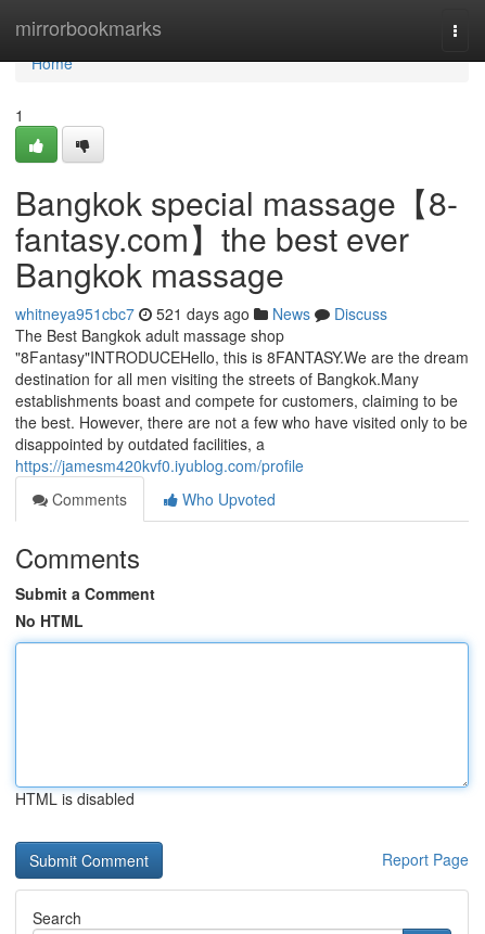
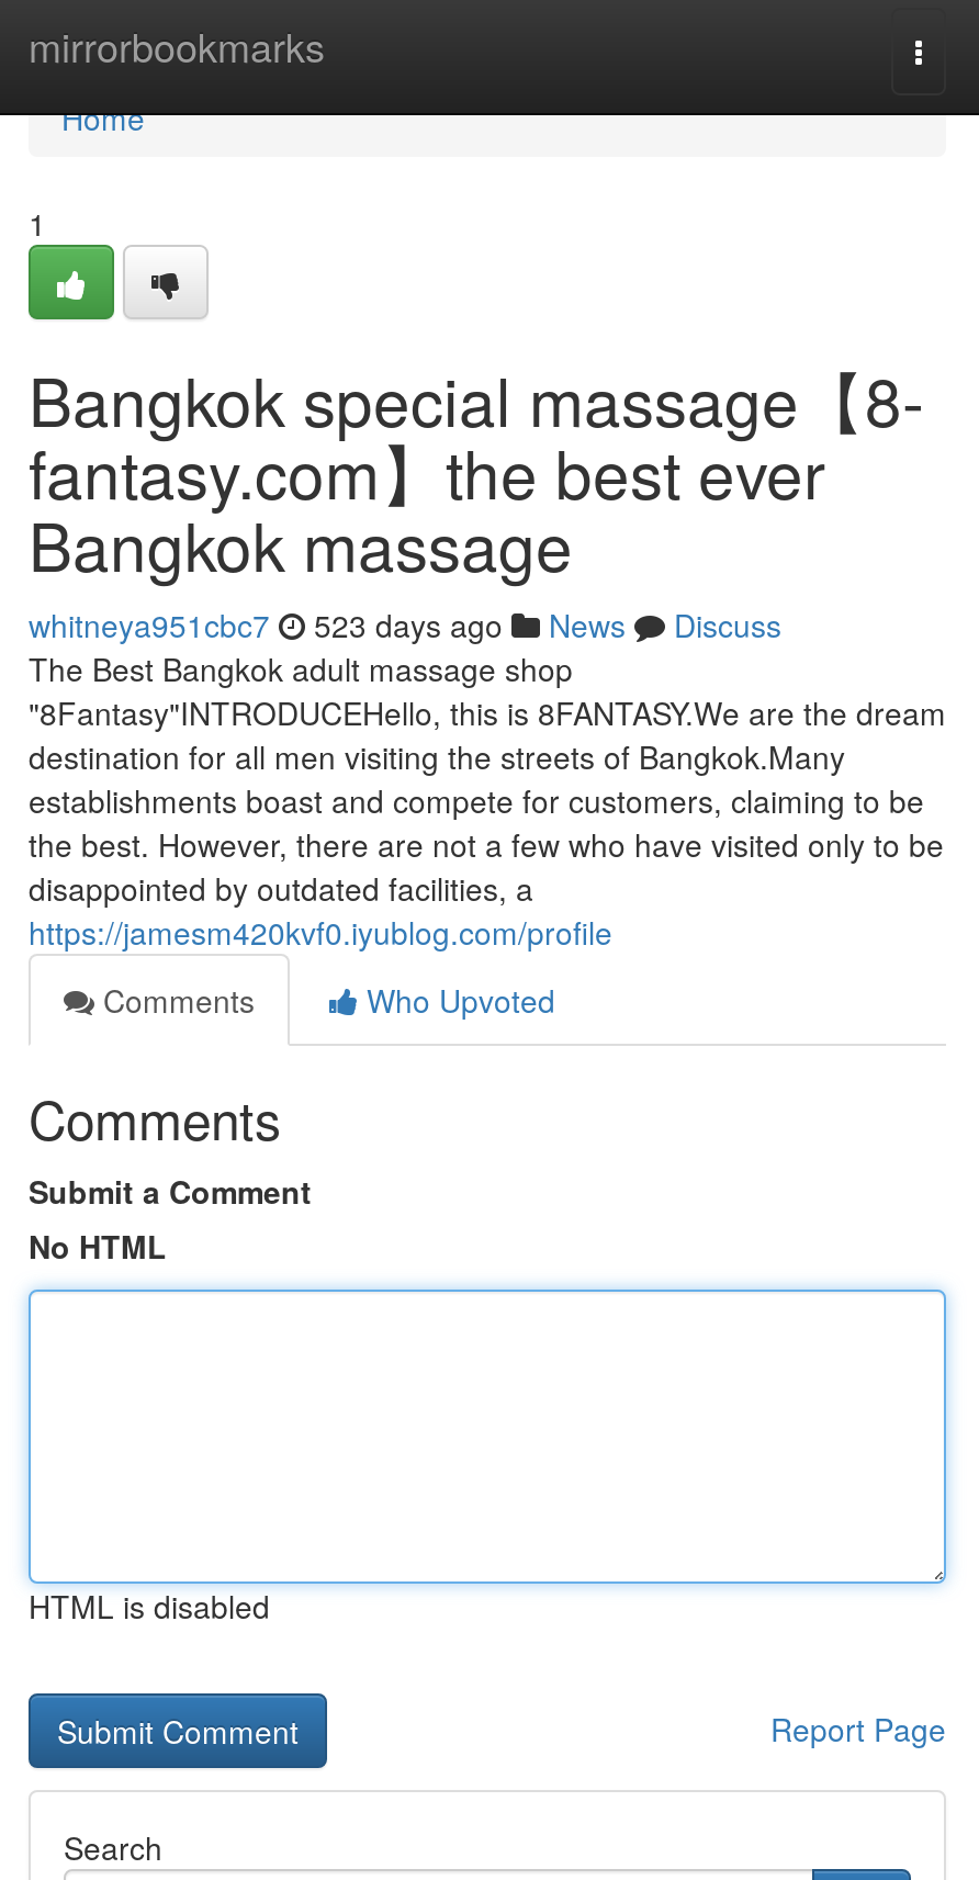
[15,303,387,324] whitneya951cbc7 521 days ago News Discuss -> [29,603,781,646] whitneya951cbc7 523 days ago News Discuss

